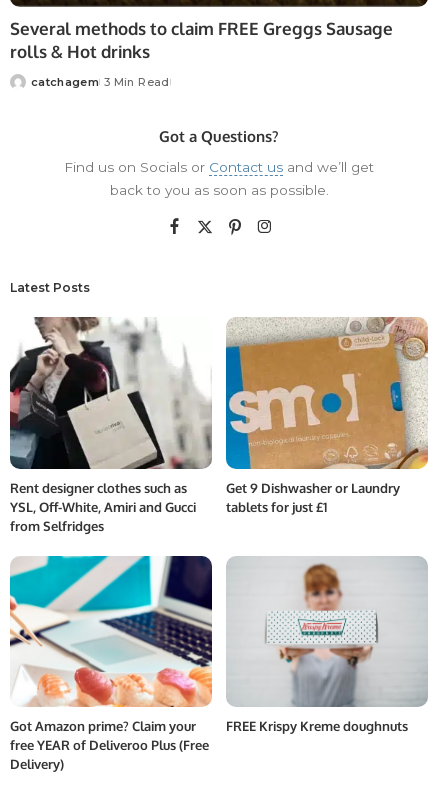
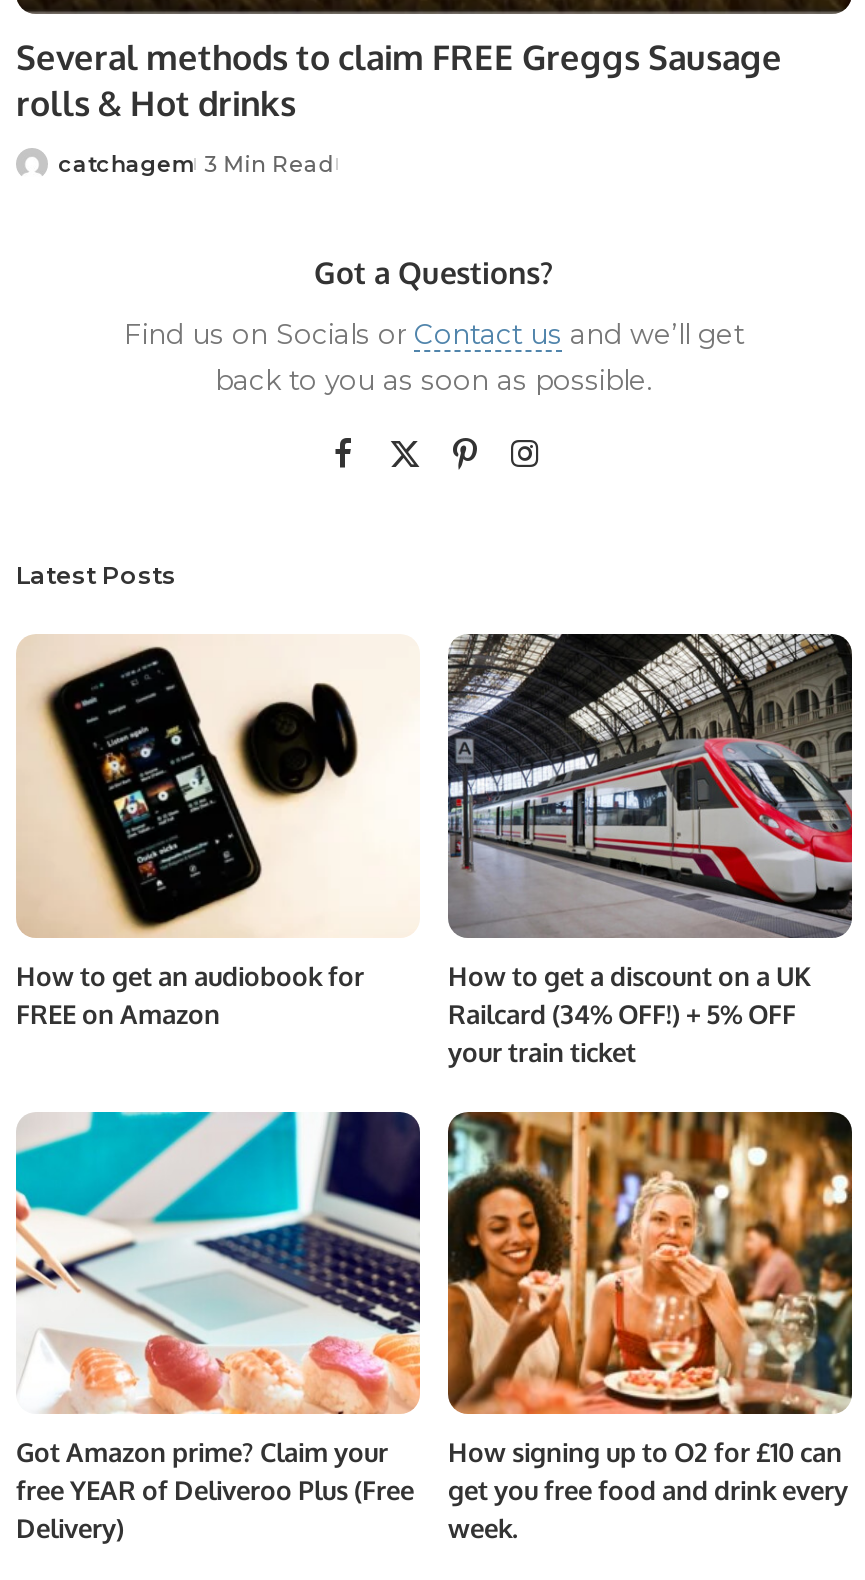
[9,316,213,534] [image] | Rent designer clothes such as | YSL, Off-White, Amiri and Gucci | from Selfridges -> [16,634,420,1030] [image] | How to get an audiobook for | FREE on Amazon
[225,317,429,515] [image] | Get 9 Dishwasher or Laundry | tablets for just £1 -> [446,632,854,1068] [image] | How to get a discount on a UK | Railcard (34% OFF!) + 5% OFF | your train ticket
[226,556,428,734] [image] | FREE Krispy Kreme doughnuts -> [446,1110,854,1545] [image] | How signing up to O2 for £10 can | get you free food and drink every | week.

